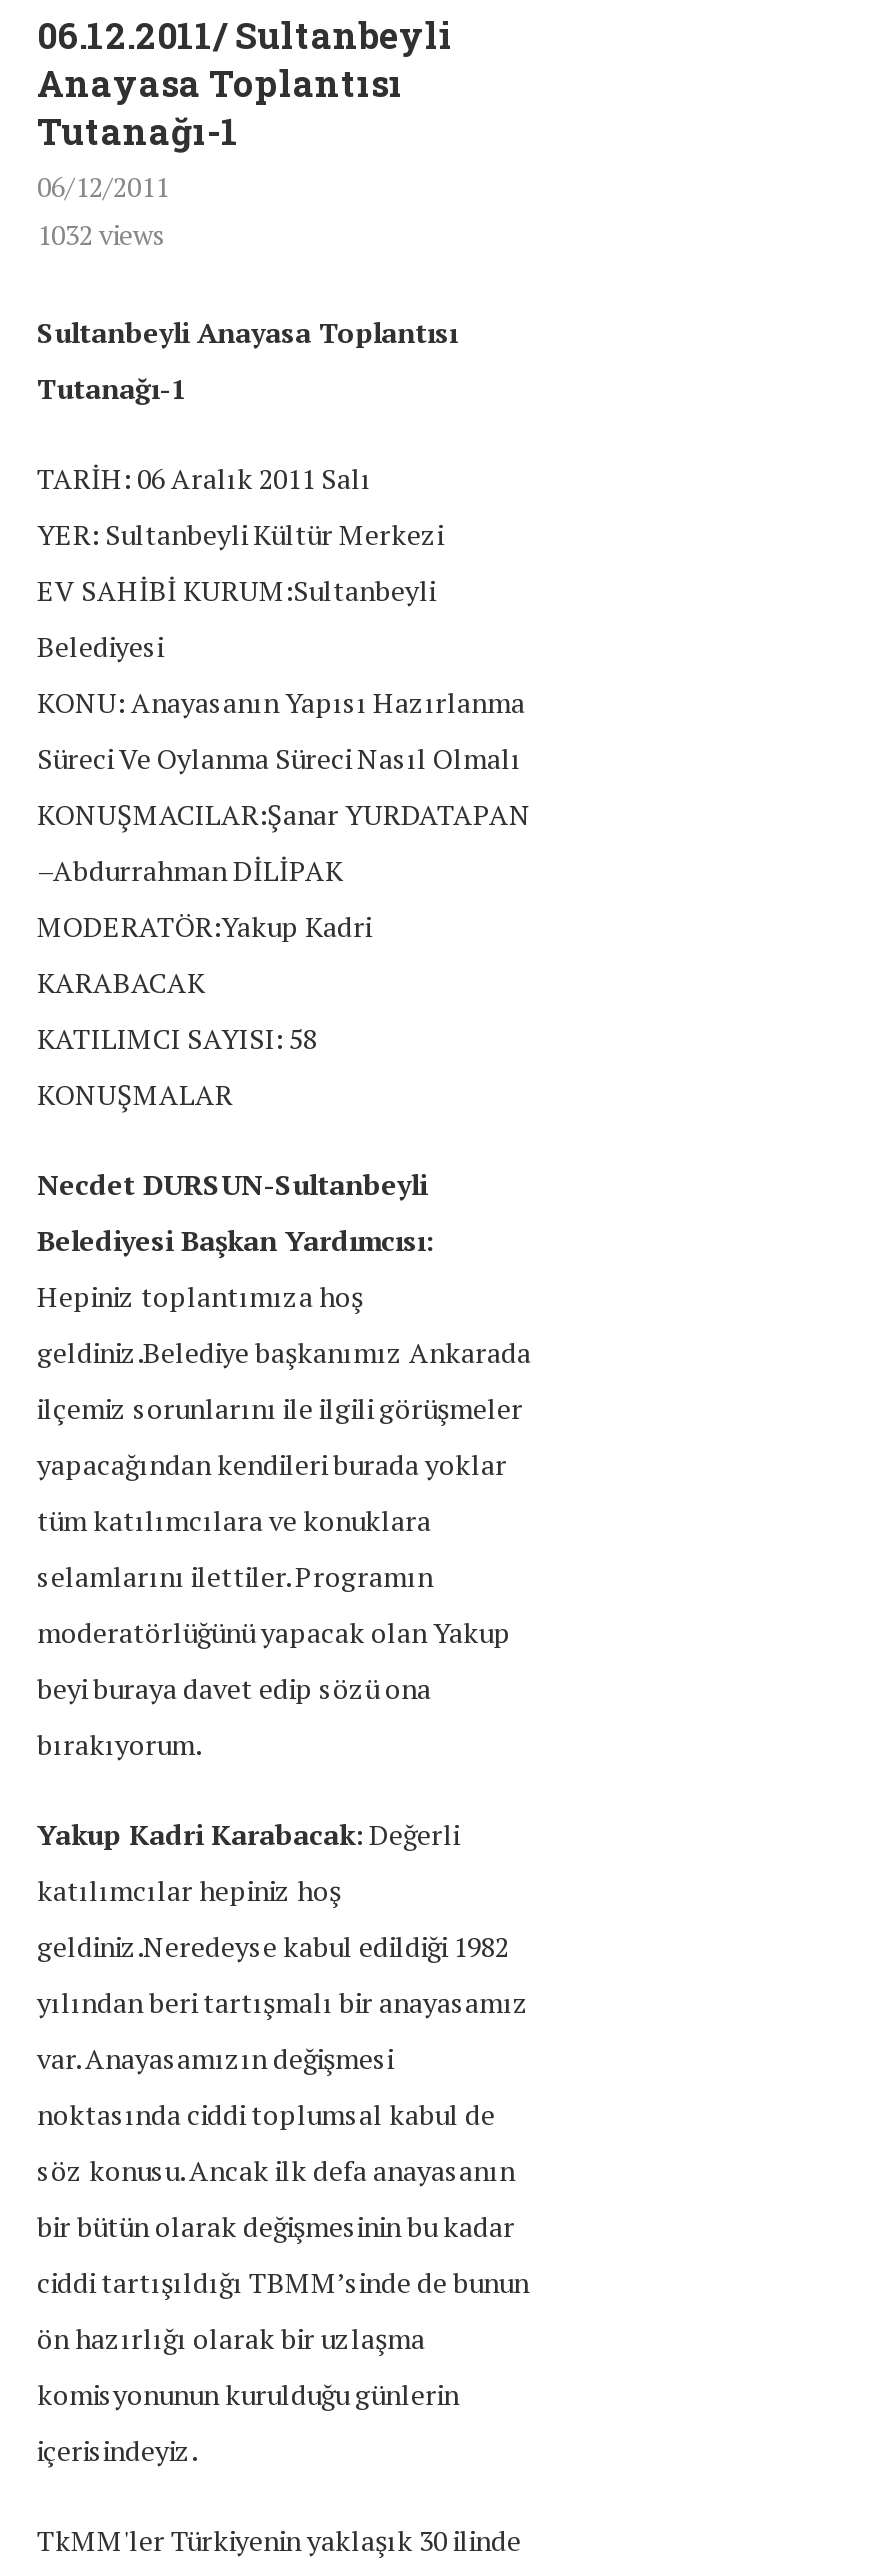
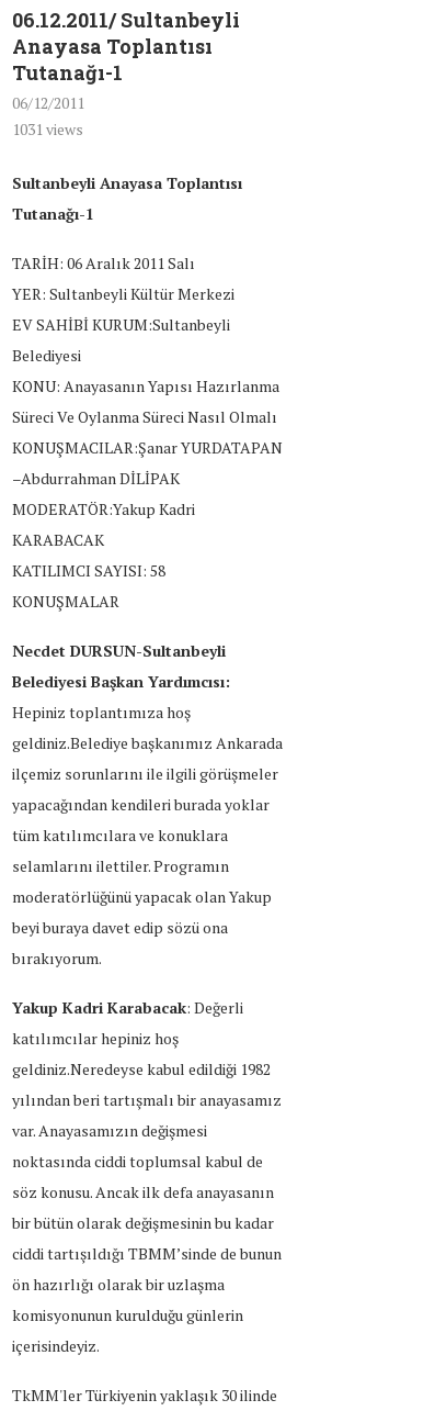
[37,216,167,254] 1032 views -> [12,119,83,140] 1031 views

